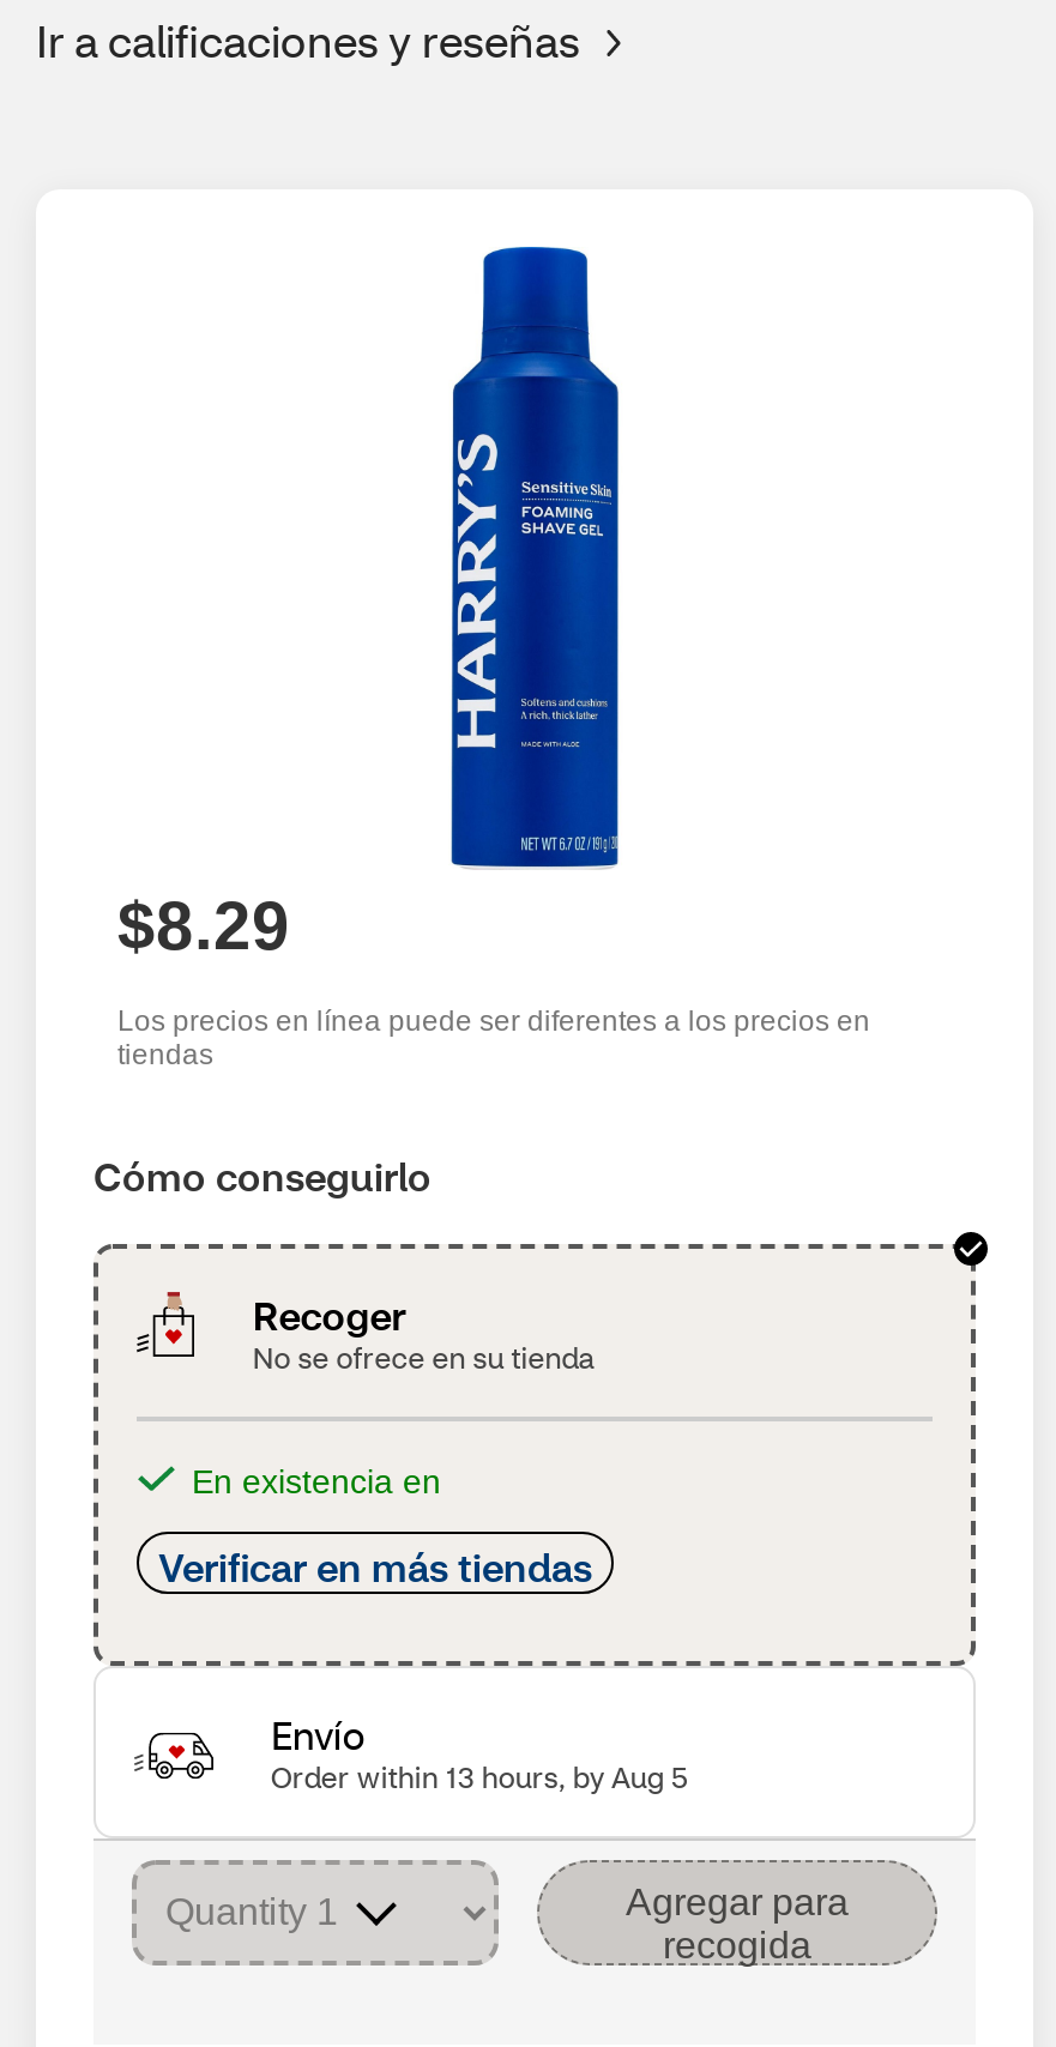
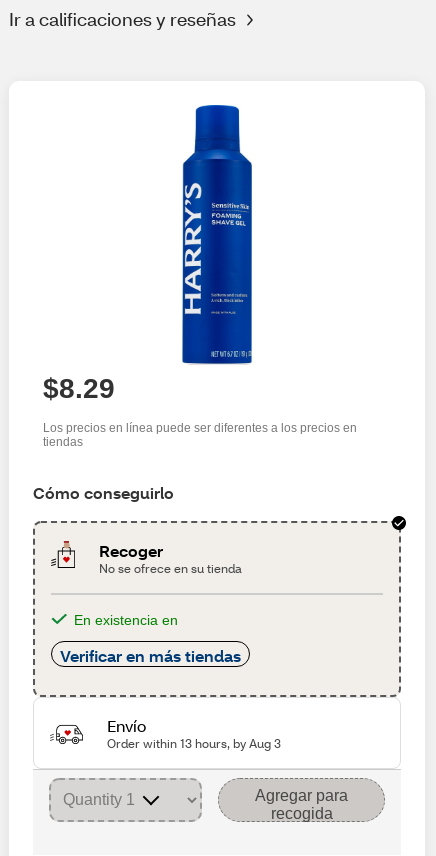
[270,1759,688,1795] Order within 13 hours, by Aug 5 -> [107,736,281,751] Order within 13 hours, by Aug 3

